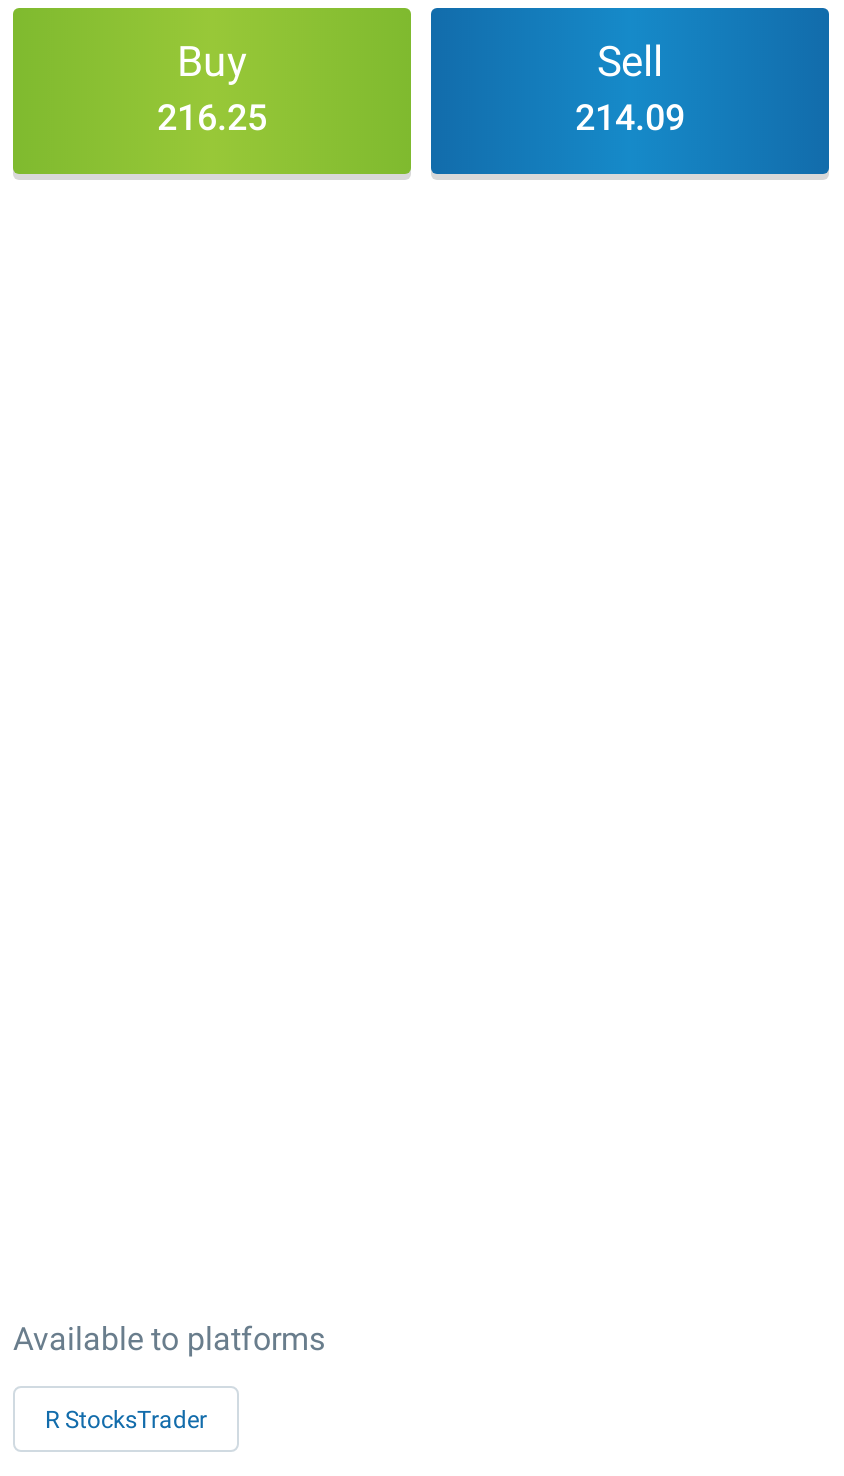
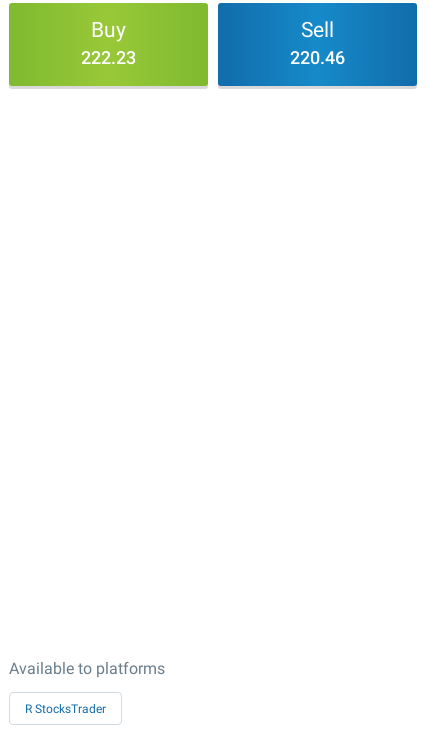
[157,96,267,138] 216.25 -> [81,47,136,68] 222.23
[575,96,685,138] 214.09 -> [290,47,345,68] 220.46

